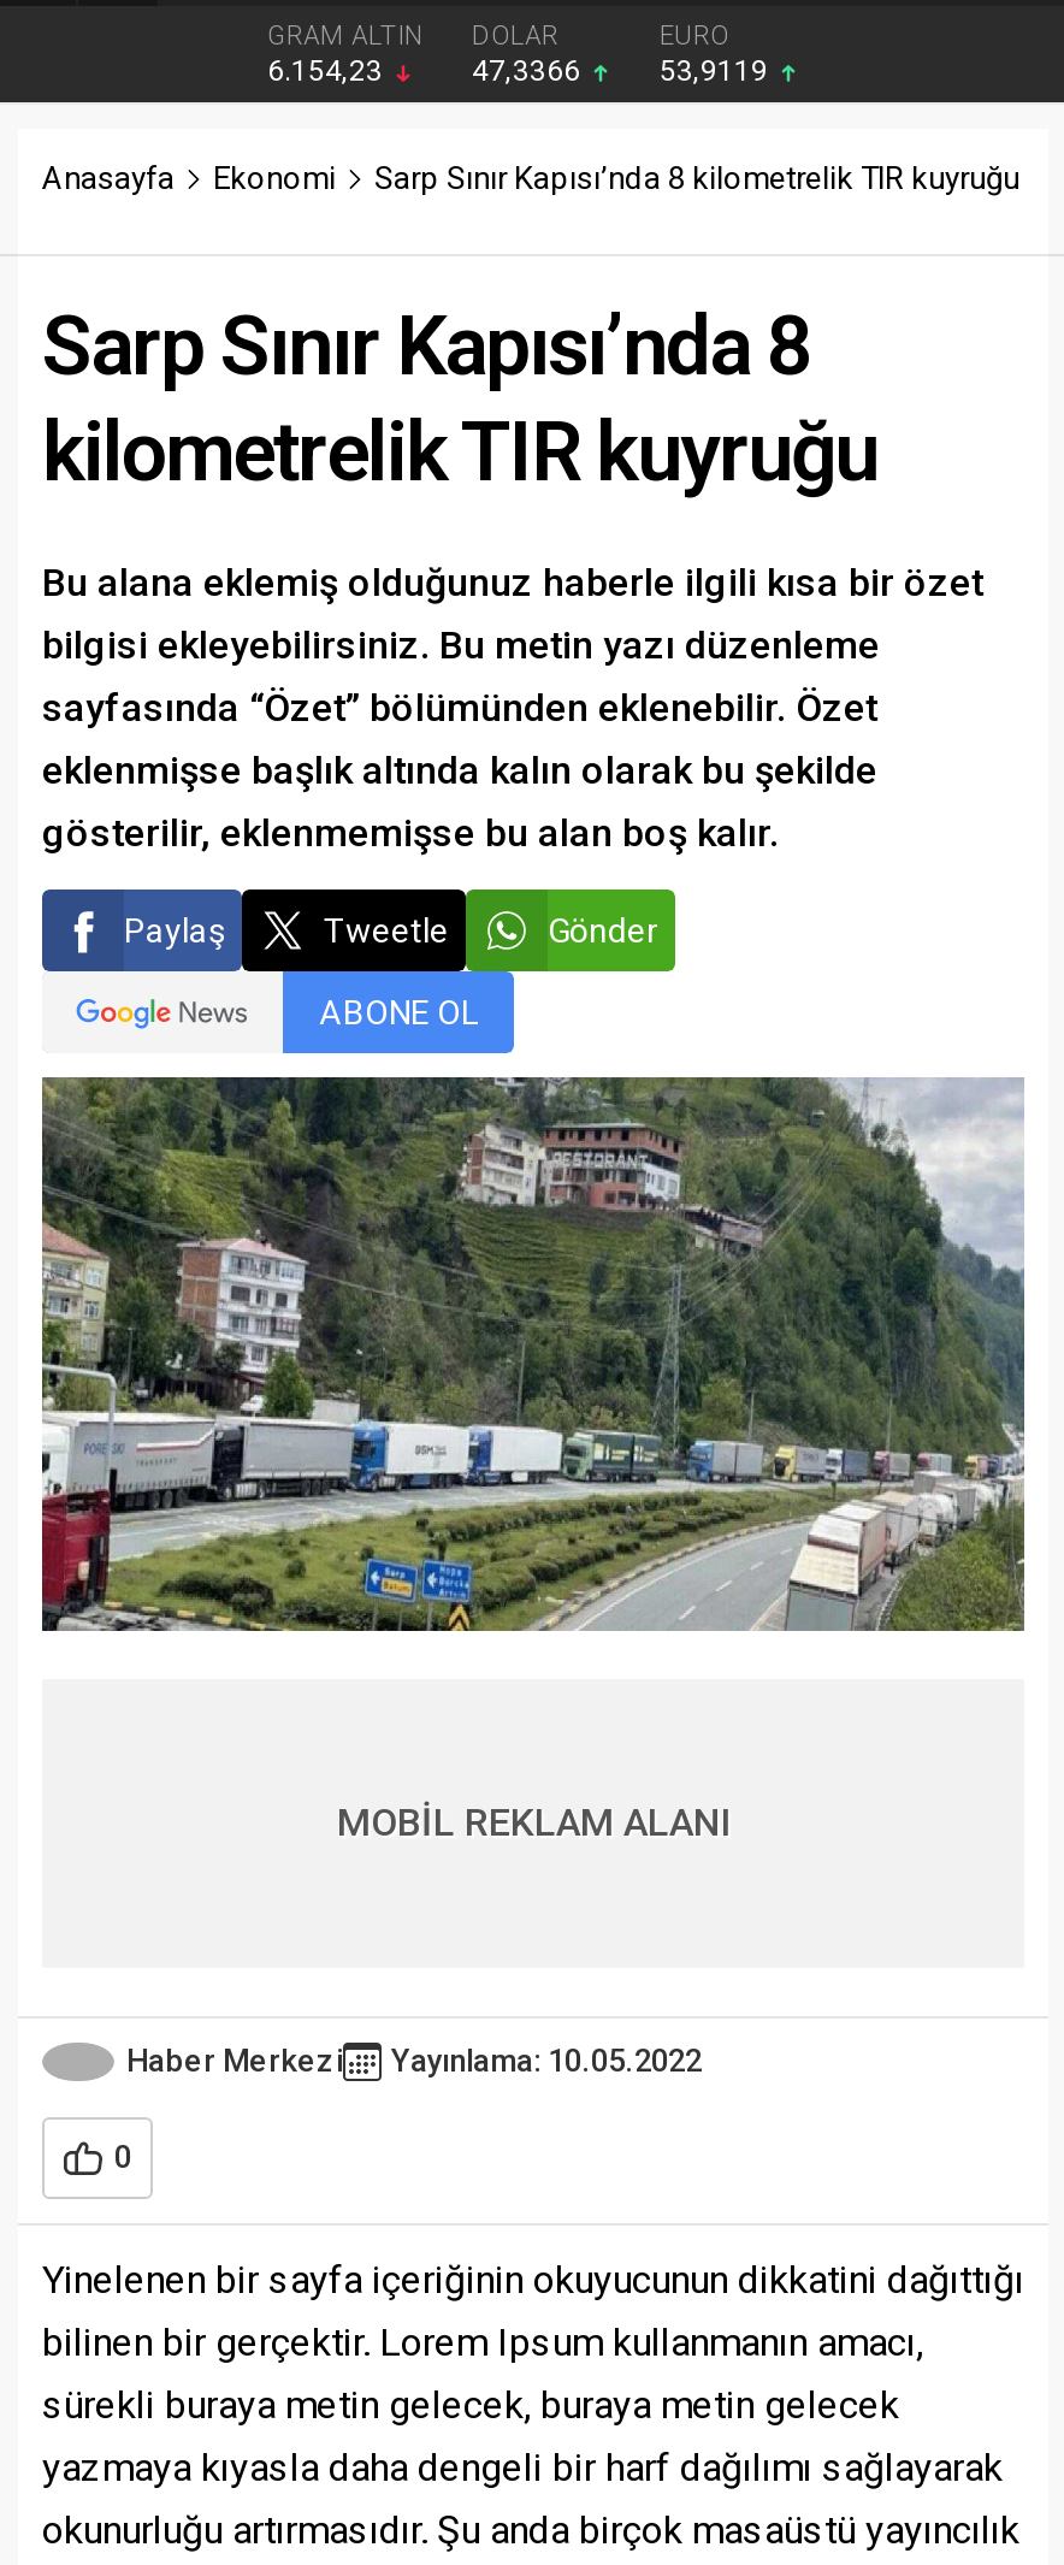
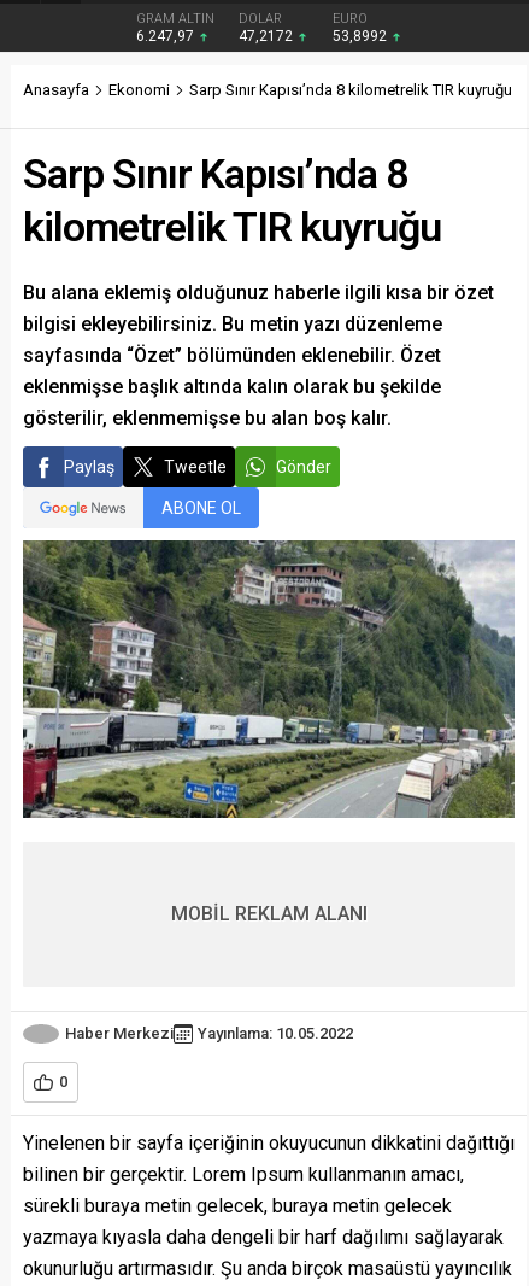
[267,54,390,88] 6.154,23 -> [136,28,197,45] 6.247,97
[472,54,587,88] 47,3366 -> [238,28,296,45] 47,2172
[660,54,775,88] 53,9119 -> [332,28,390,45] 53,8992

